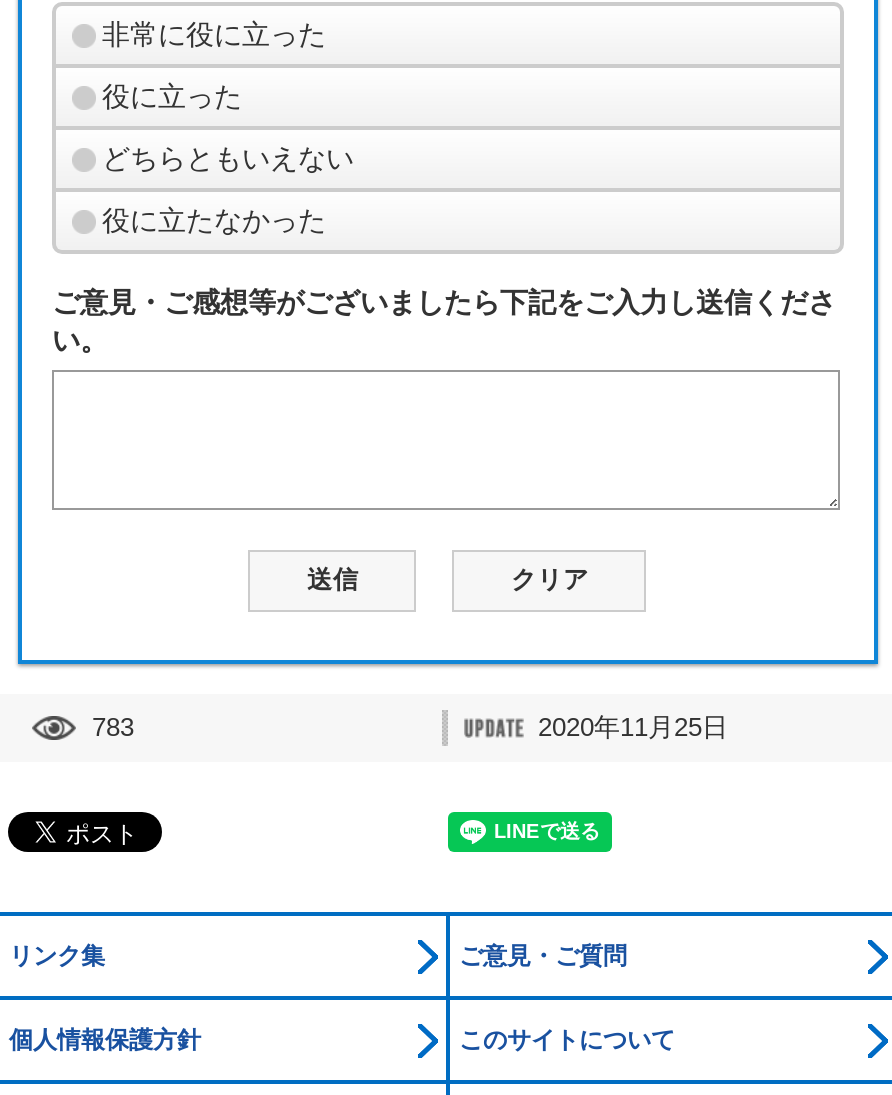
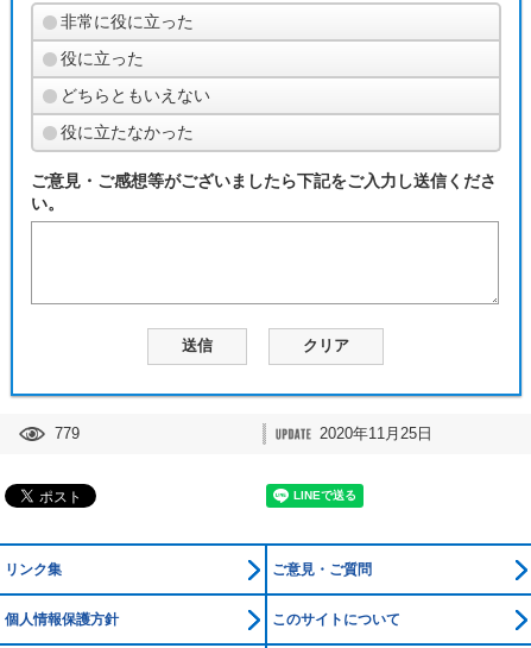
[92,712,134,742] 783 -> [55,424,80,442] 779

